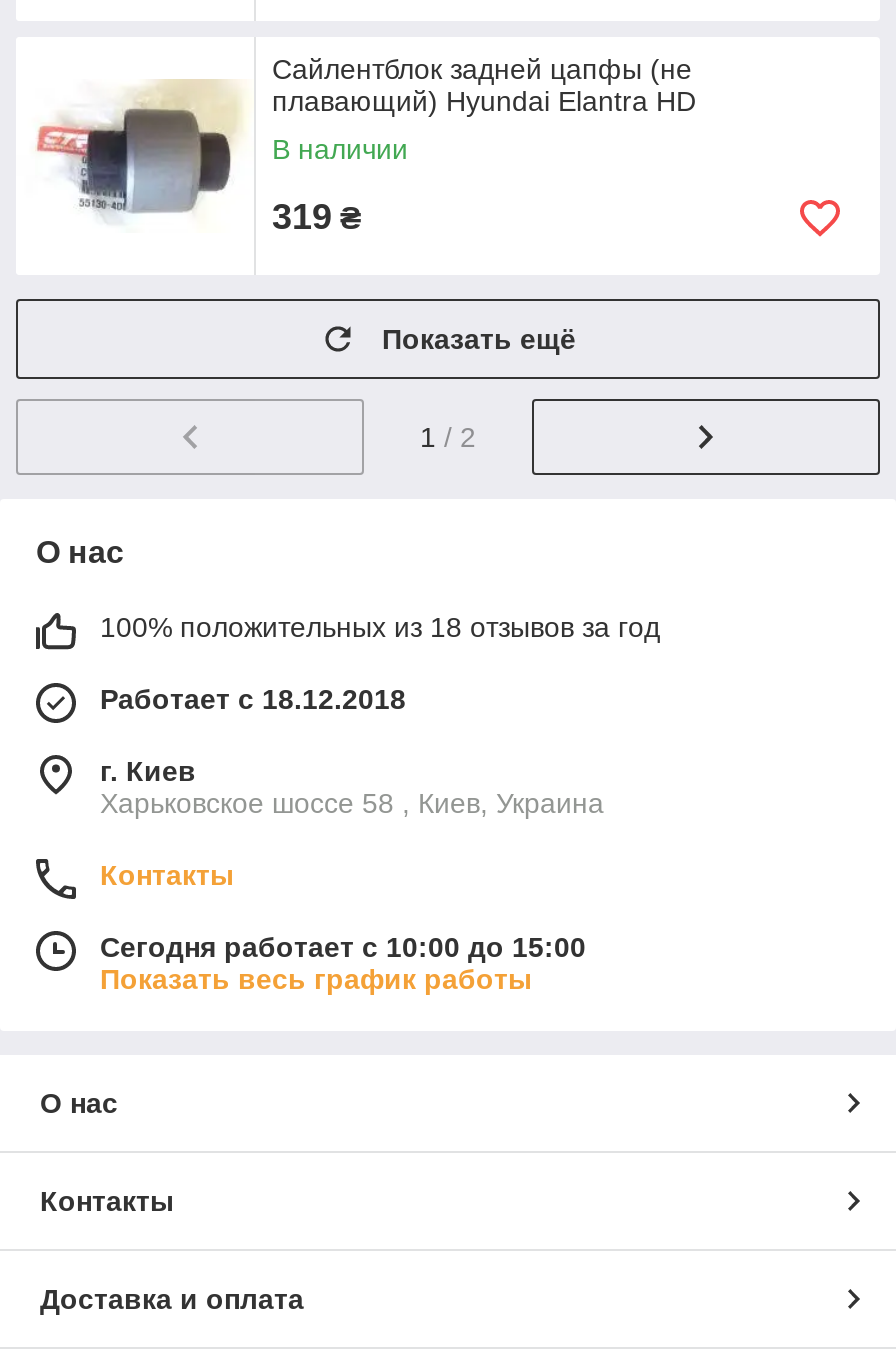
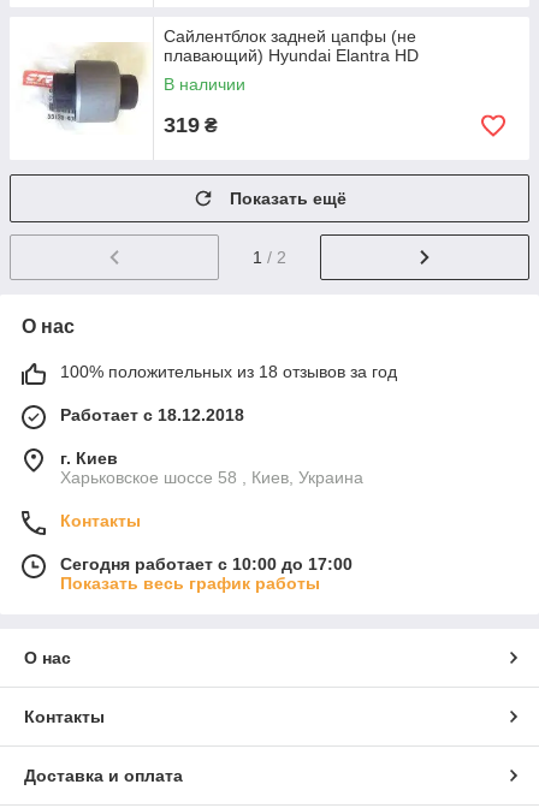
[100,931,586,963] Сегодня работает с 10:00 до 15:00 -> [60,554,353,574] Сегодня работает с 10:00 до 17:00

